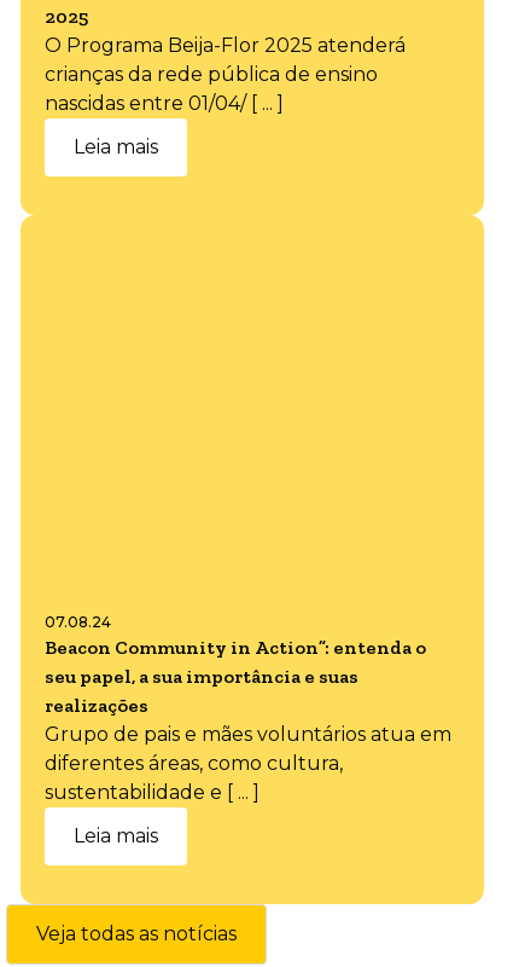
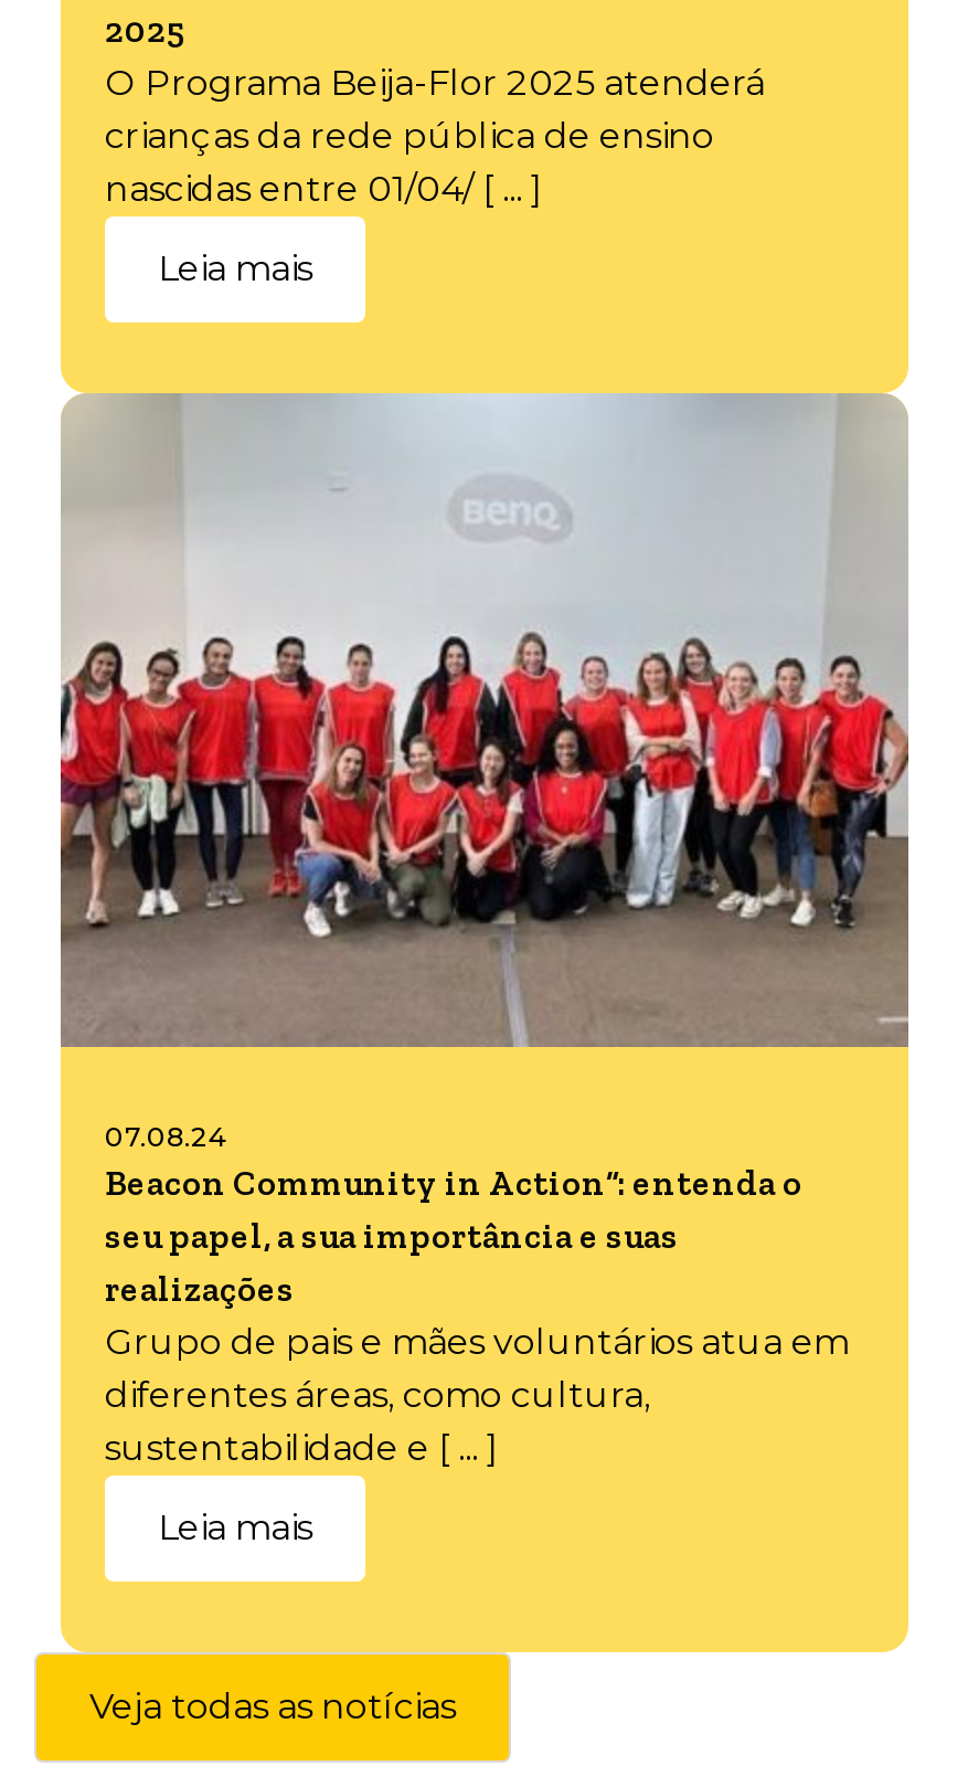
none -> [58,391,911,1049] [image]

